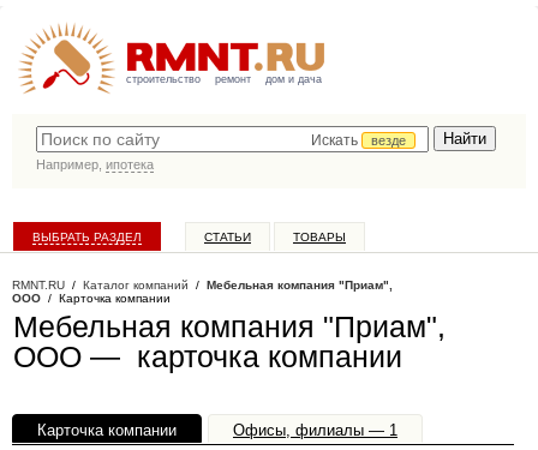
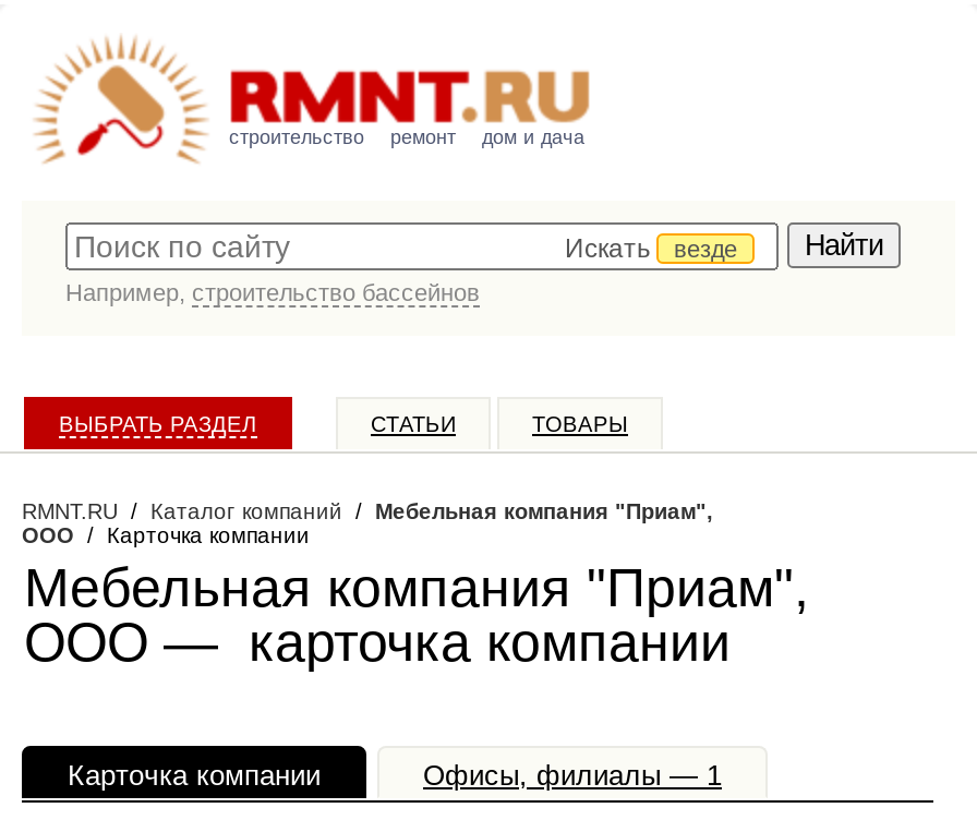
[36,157,154,172] Например, ипотека -> [65,279,480,305] Например, строительство бассейнов

